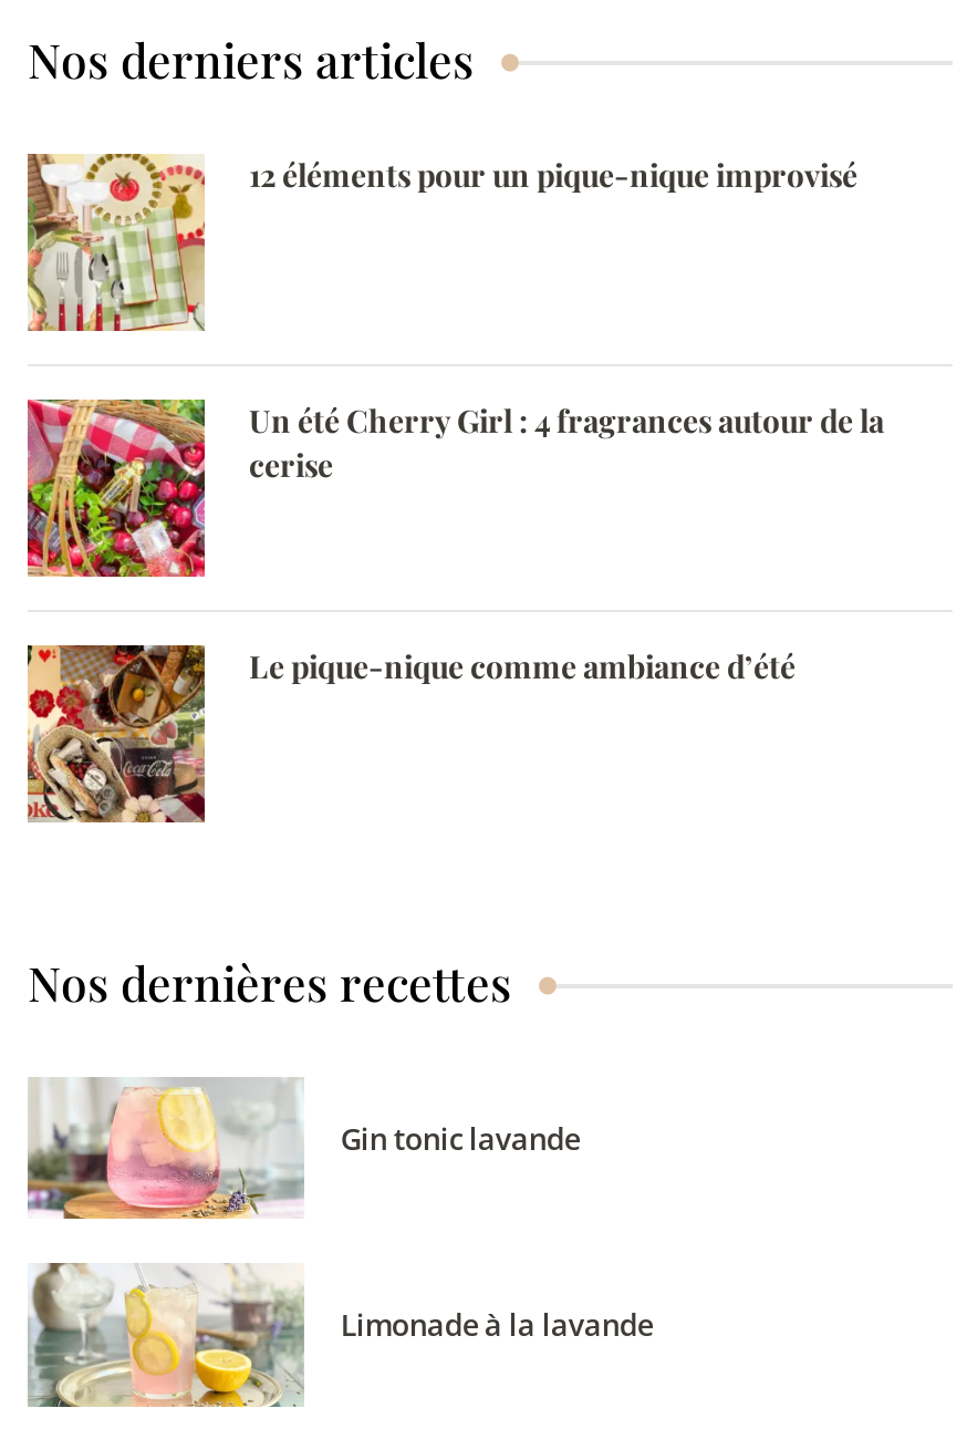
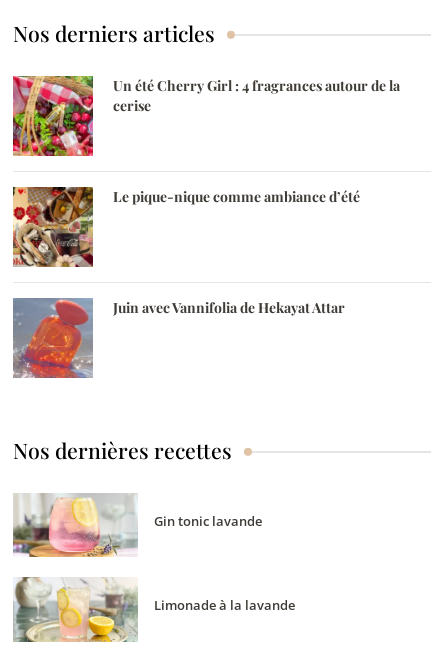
[25,154,857,333] [image] | 12 éléments pour un pique-nique improvisé -> none
moved [23,395,884,688] -> [11,74,400,206]: [image] | Un été Cherry Girl : 4 fragrances autour de la | cerise | Le pique-nique comme ambiance d’été
moved [23,641,209,827] -> [11,185,95,269]: [image]
none -> [12,297,345,378] [image] | Juin avec Vannifolia de Hekayat Attar

